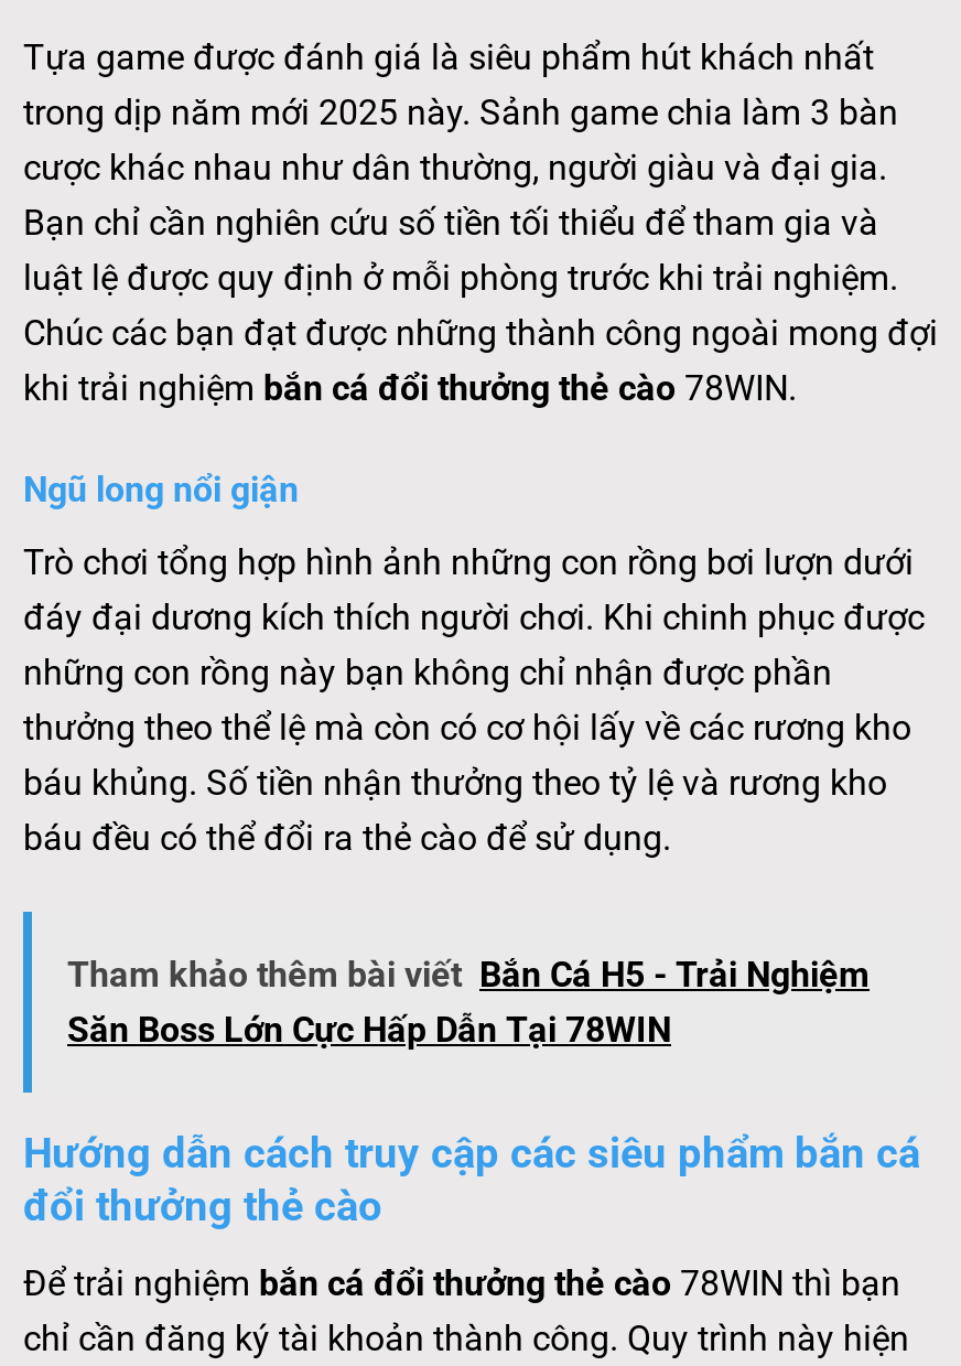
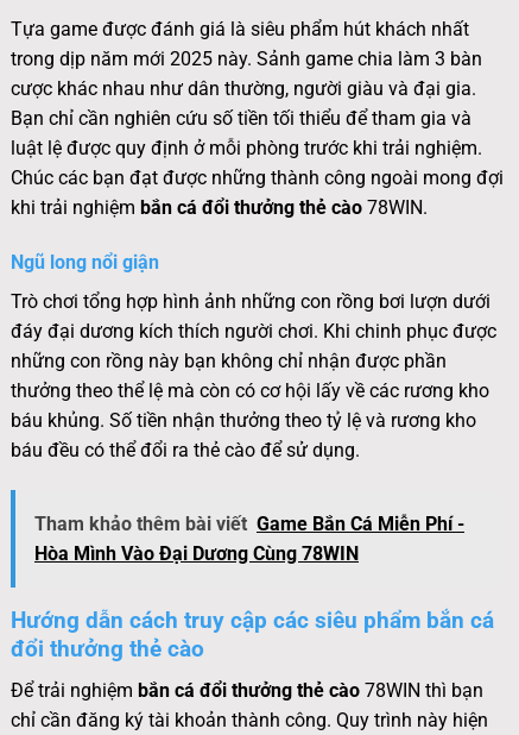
[67,954,870,1051] Tham khảo thêm bài viết Bắn Cá H5 - Trải Nghiệm | Săn Boss Lớn Cực Hấp Dẫn Tại 78WIN -> [34,513,464,565] Tham khảo thêm bài viết Game Bắn Cá Miễn Phí - | Hòa Mình Vào Đại Dương Cùng 78WIN

